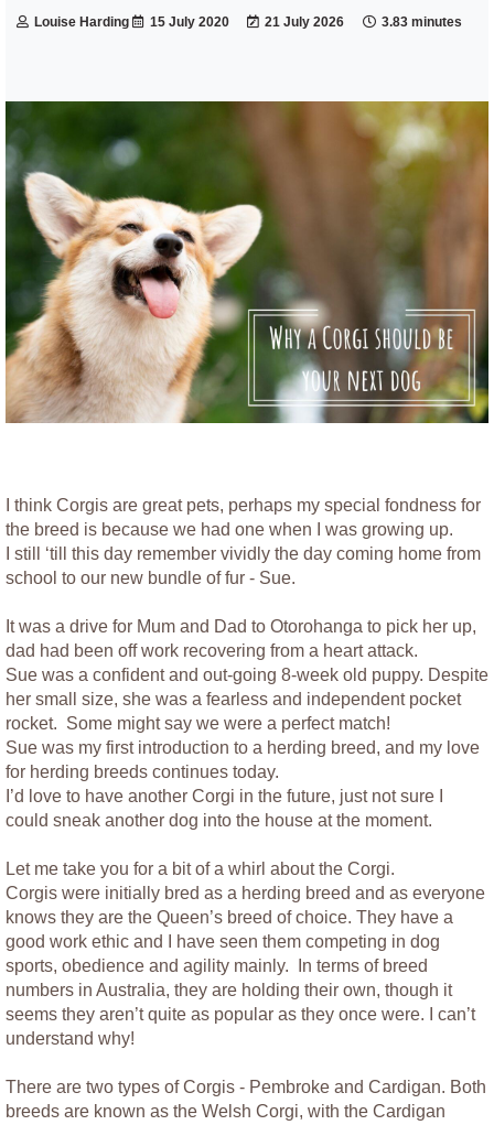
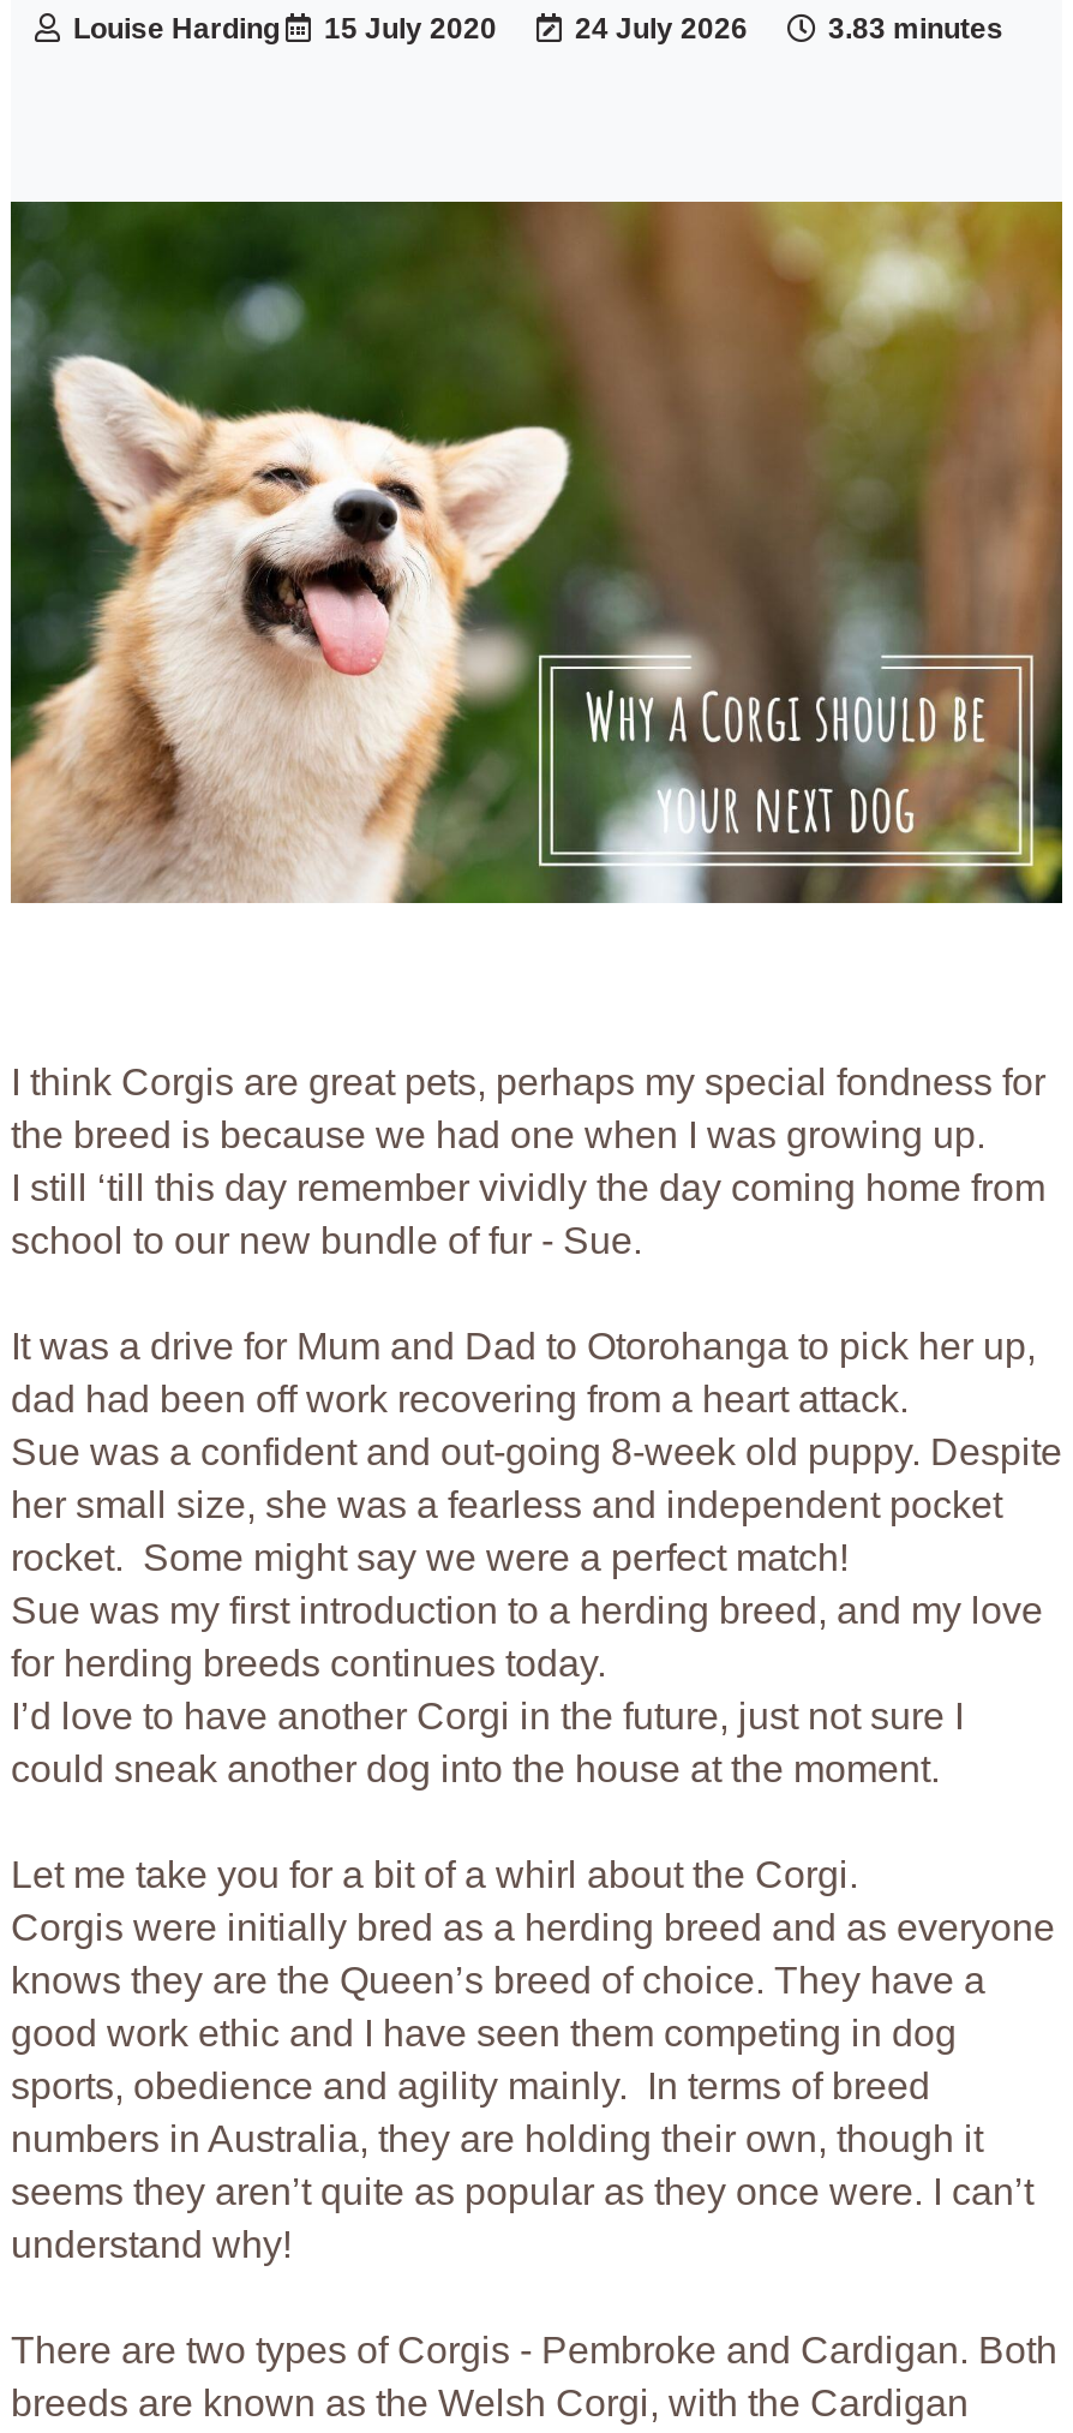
[265,15,344,30] 21 July 2026 -> [575,13,748,47] 24 July 2026

